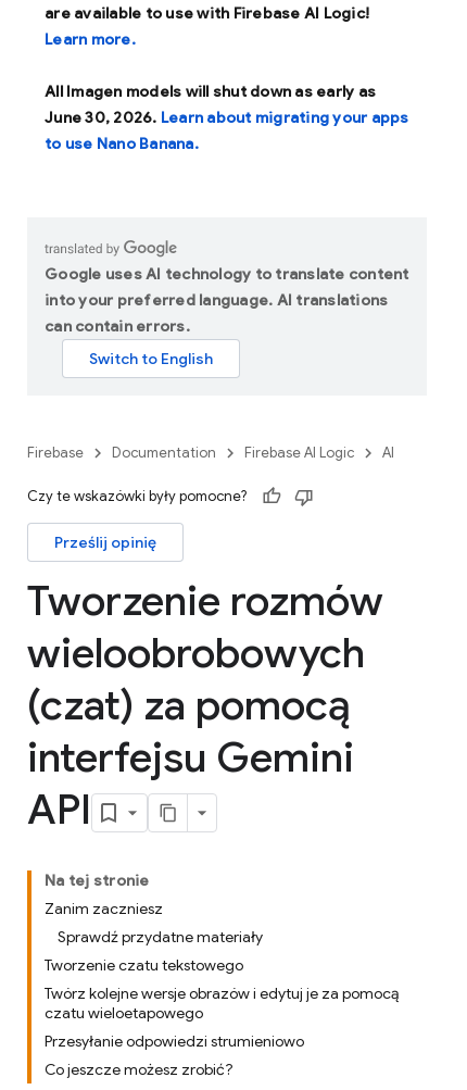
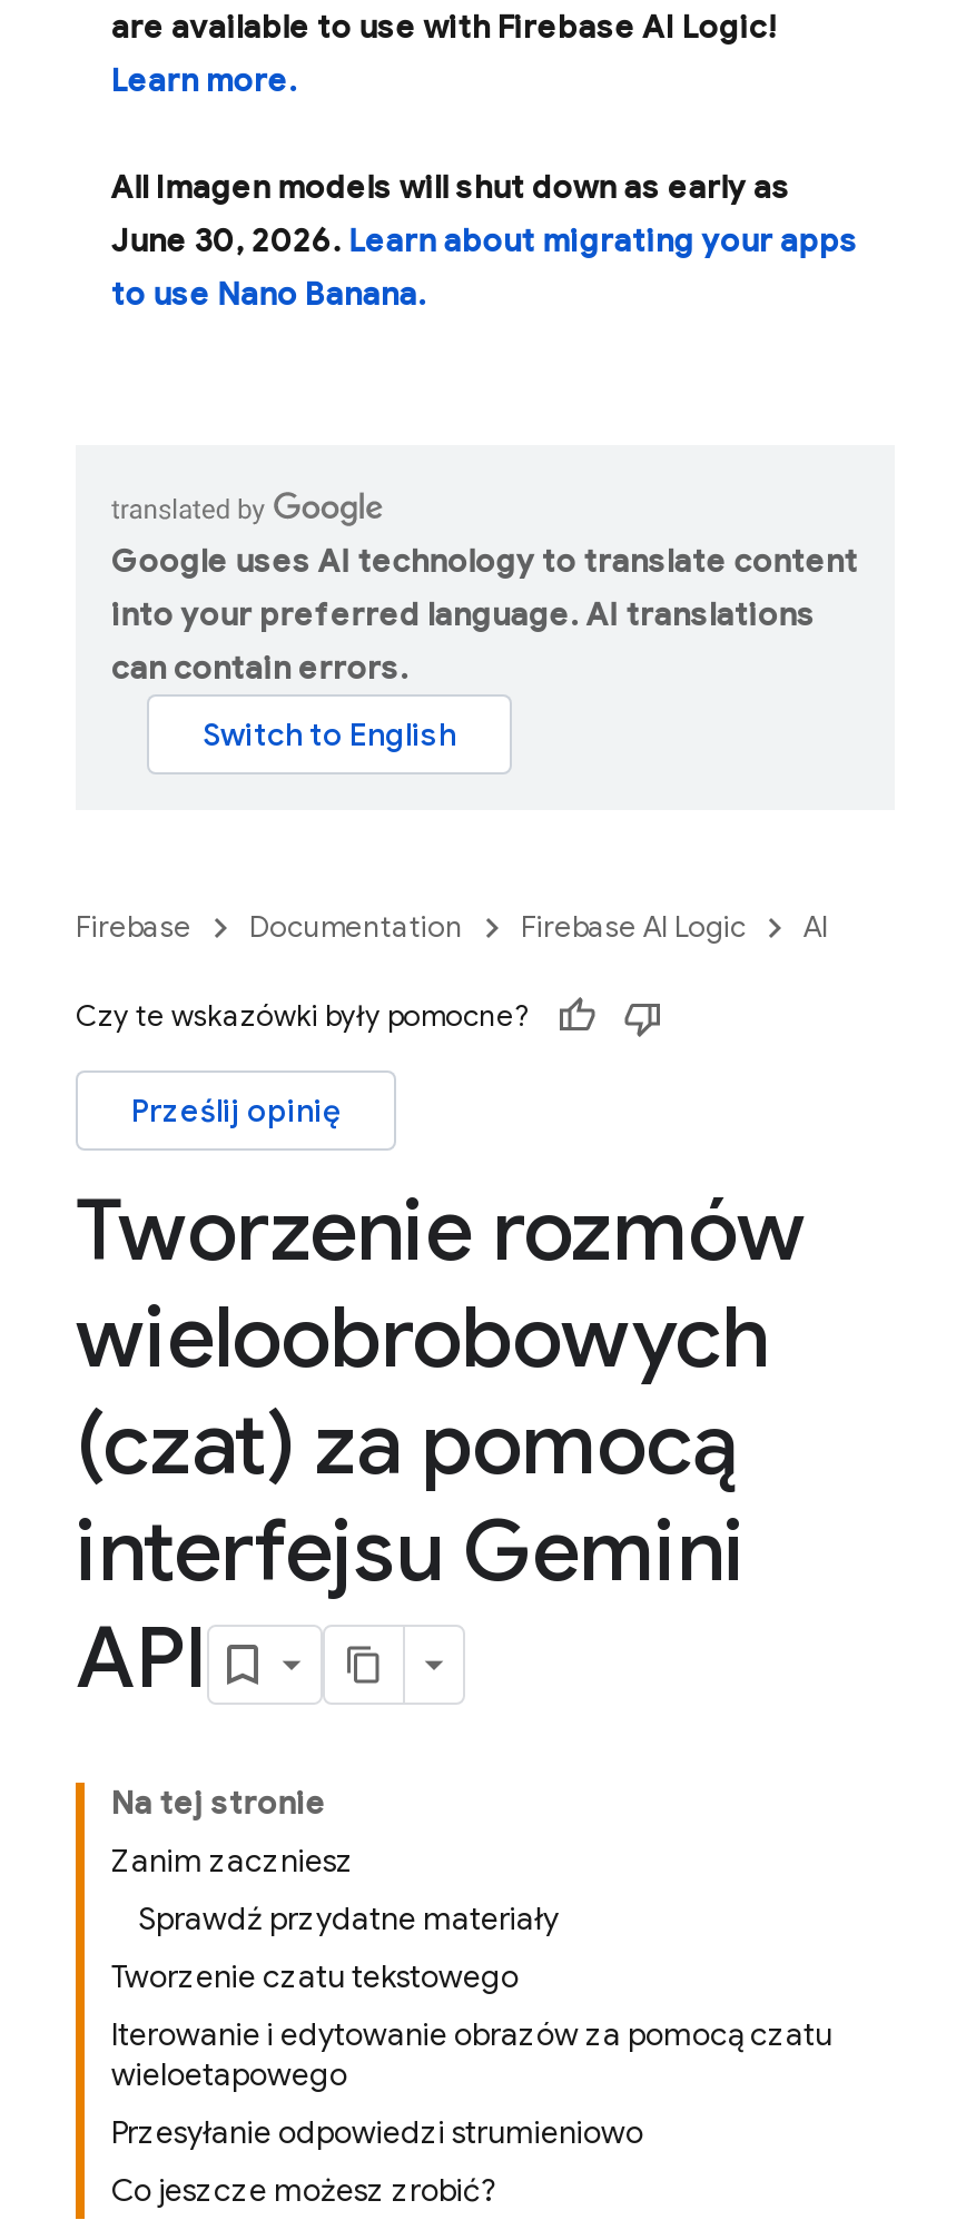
[45,983,399,1023] Twórz kolejne wersje obrazów i edytuj je za pomocą | czatu wieloetapowego -> [111,2014,832,2094] Iterowanie i edytowanie obrazów za pomocą czatu | wieloetapowego

